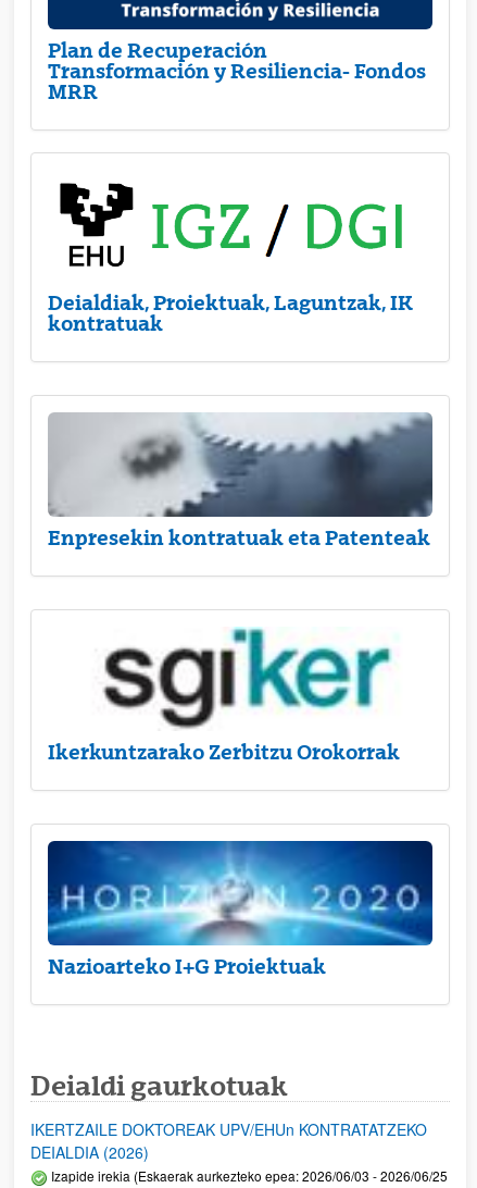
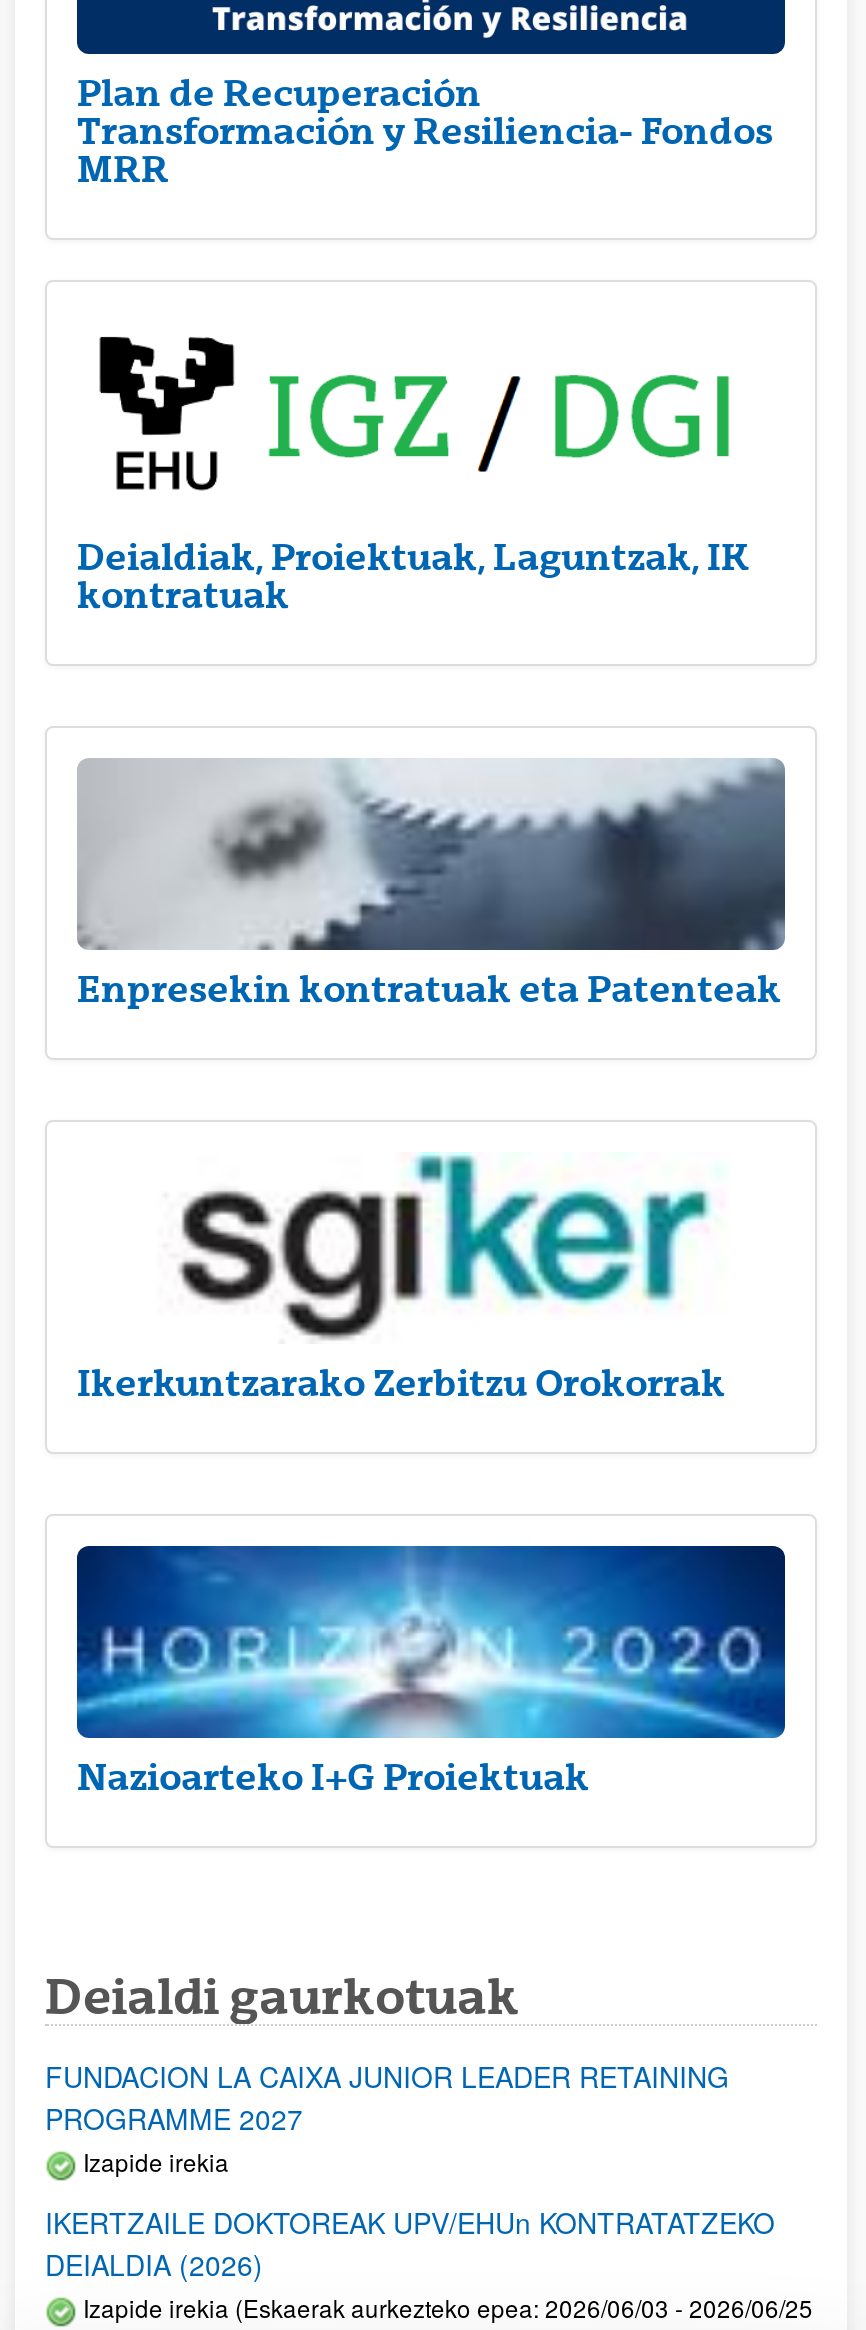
none -> [45,2056,729,2178] FUNDACION LA CAIXA JUNIOR LEADER RETAINING | PROGRAMME 2027 | Izapide irekia

